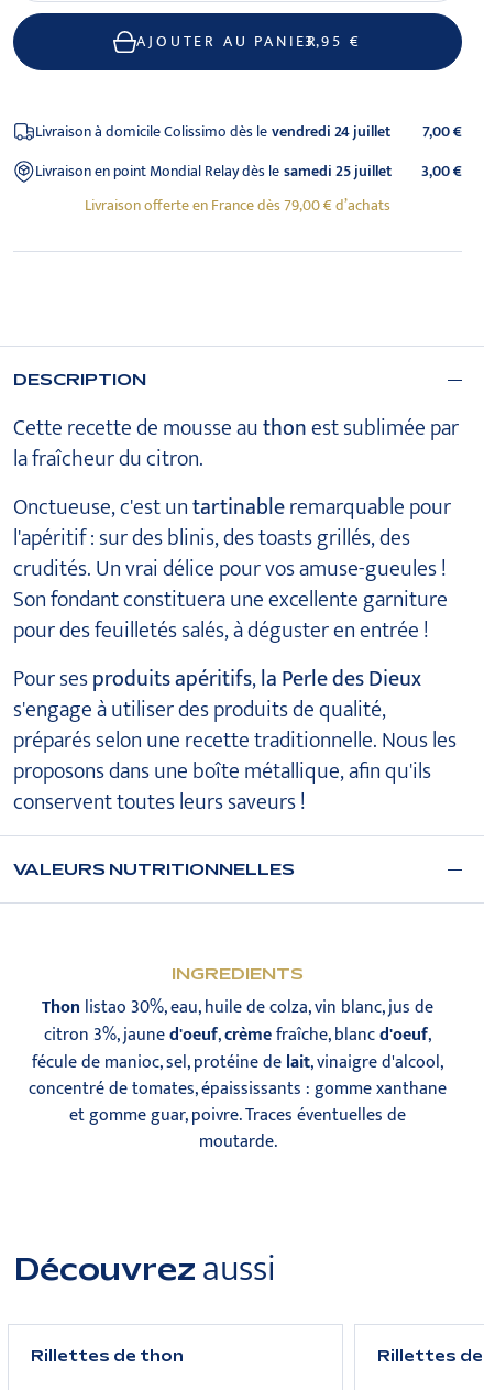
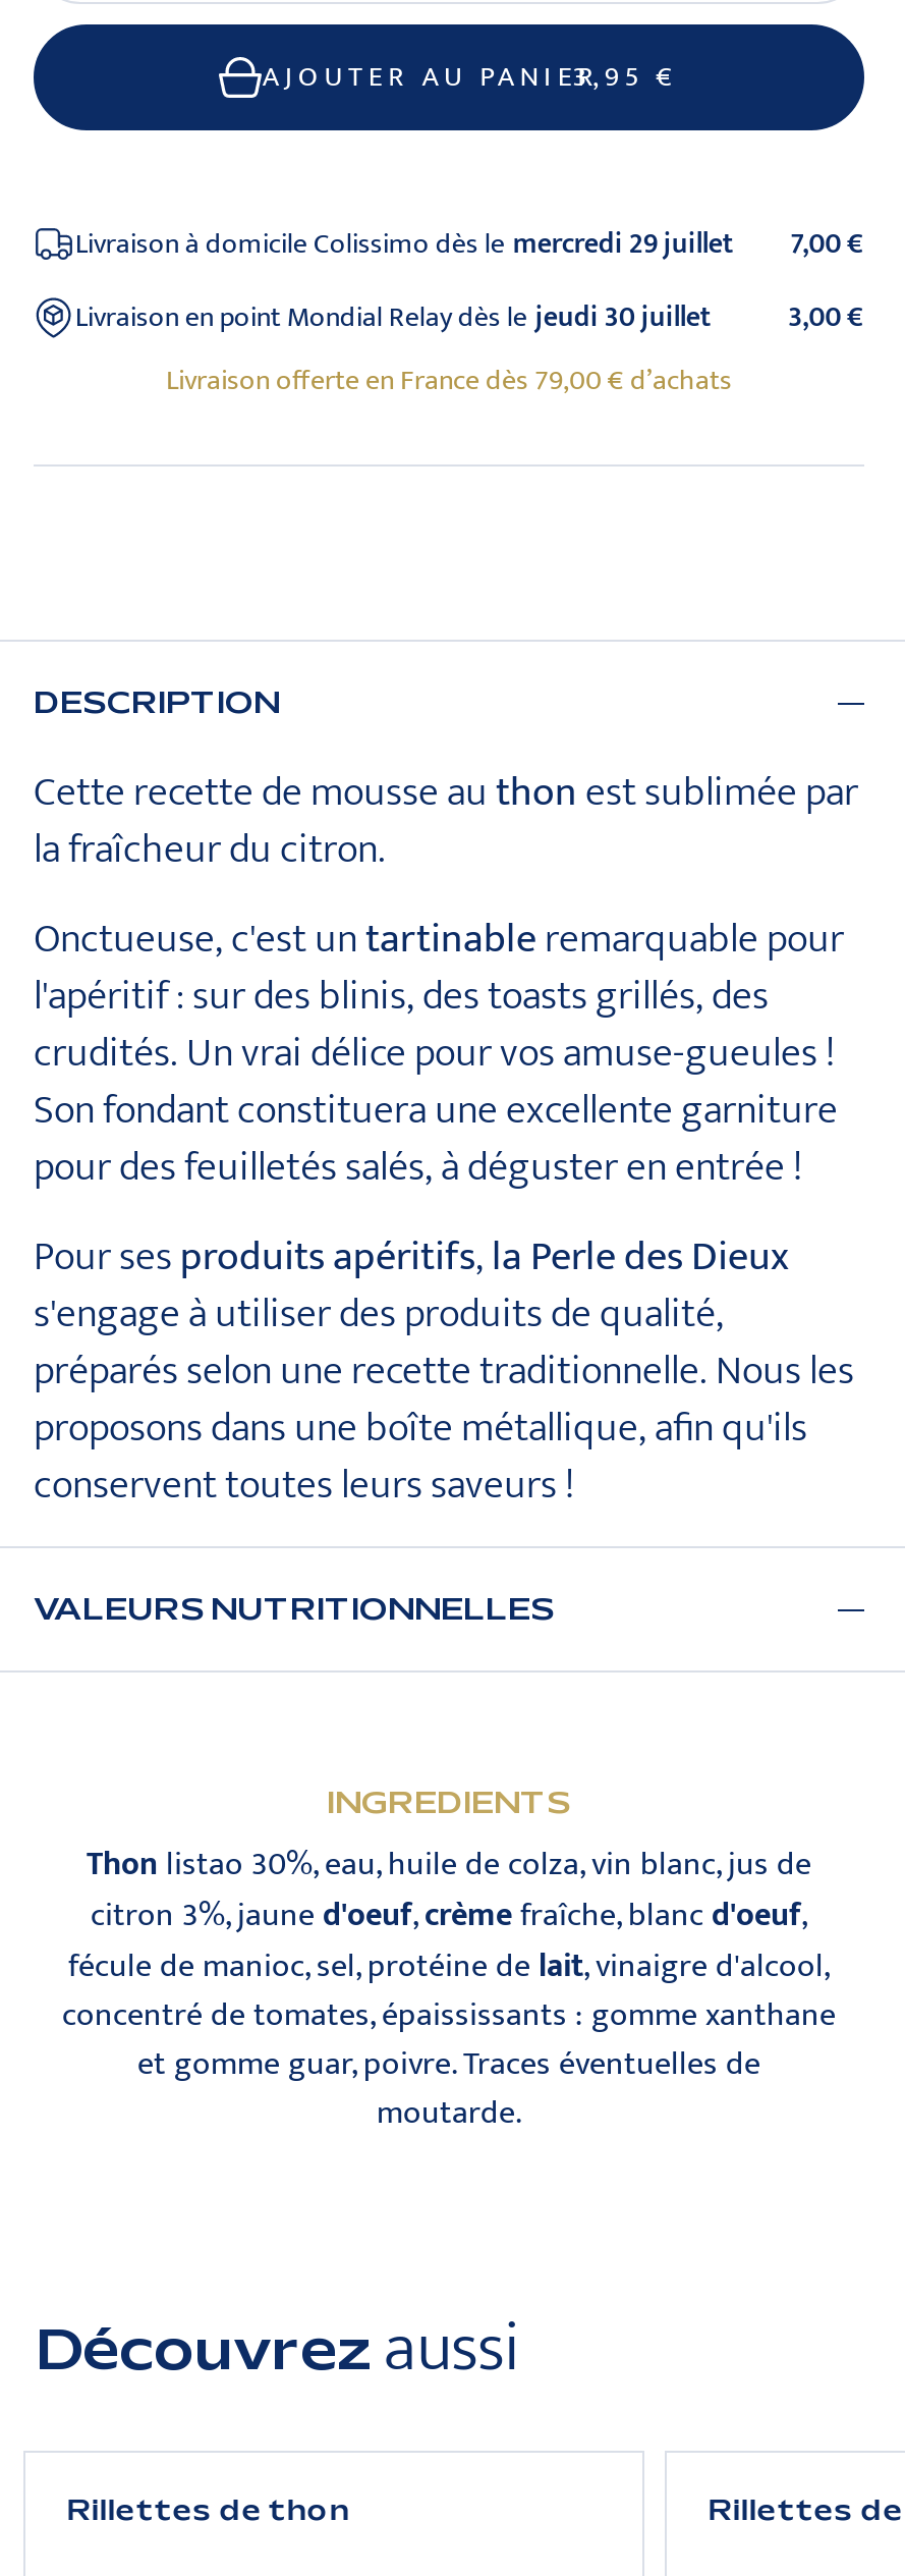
[36,122,391,142] Livraison à domicile Colissimo dès le vendredi 24 juillet -> [75,226,733,263] Livraison à domicile Colissimo dès le mercredi 29 juillet
[36,162,392,182] Livraison en point Mondial Relay dès le samedi 25 juillet -> [75,299,710,336] Livraison en point Mondial Relay dès le jeudi 30 juillet

